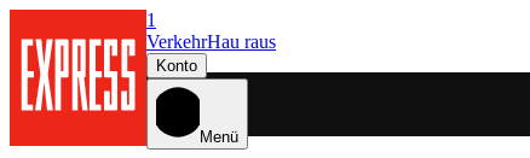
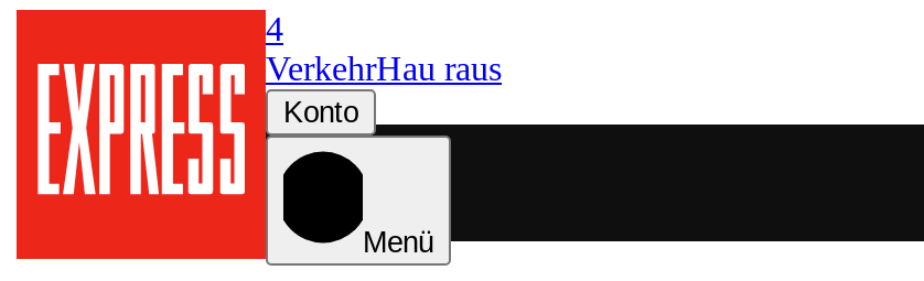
[146,10,156,30] 1 -> [266,10,283,47] 4

